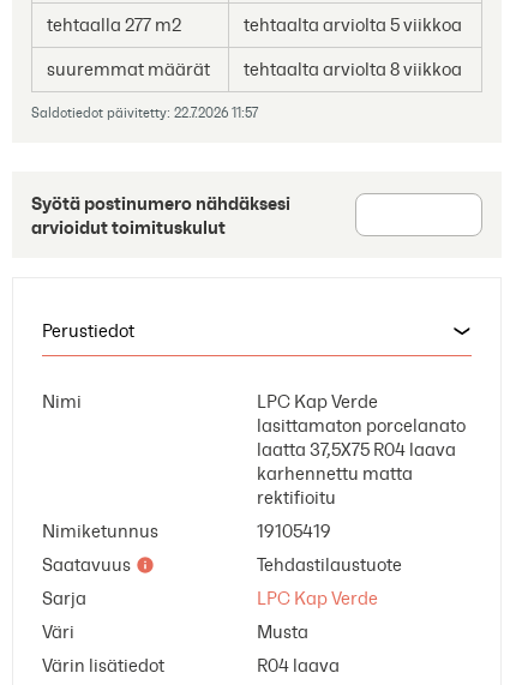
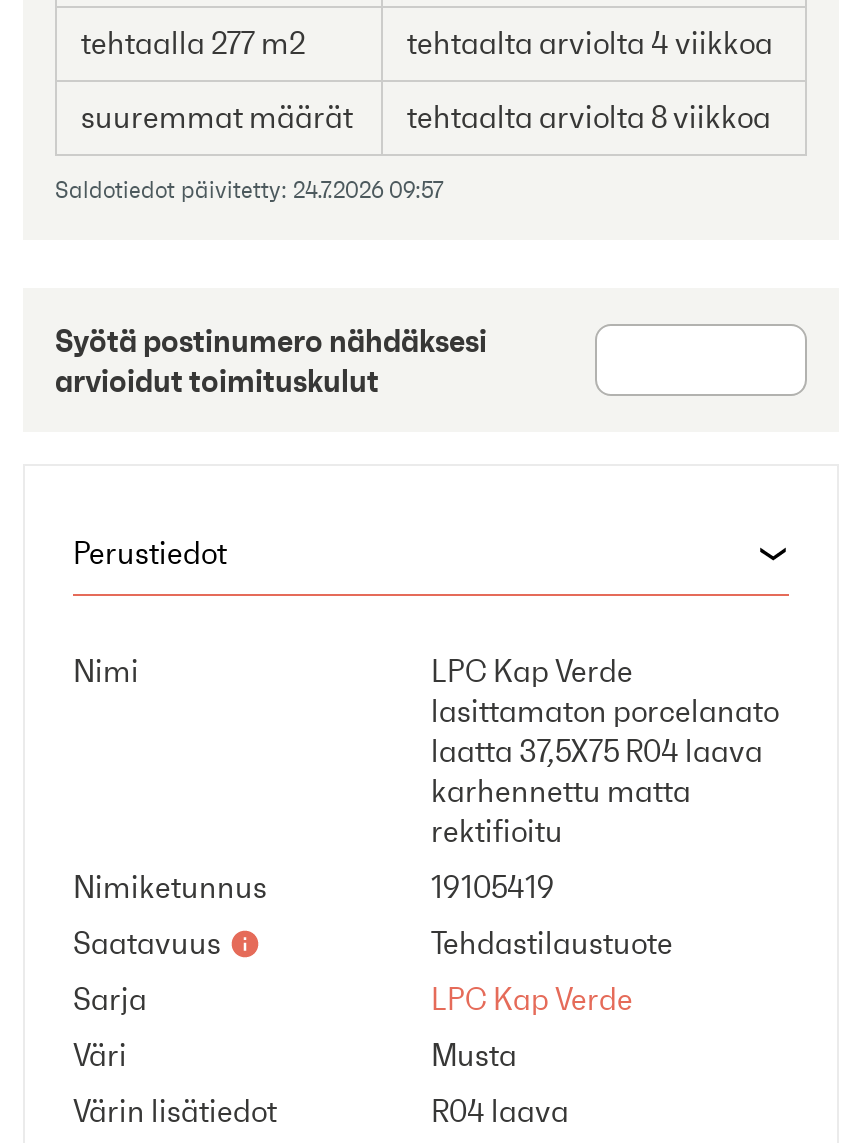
[244,13,462,36] tehtaalta arviolta 5 viikkoa -> [407,24,773,62] tehtaalta arviolta 4 viikkoa
[31,104,258,121] Saldotiedot päivitetty: 22.7.2026 11:57 -> [55,176,443,204] Saldotiedot päivitetty: 24.7.2026 09:57

